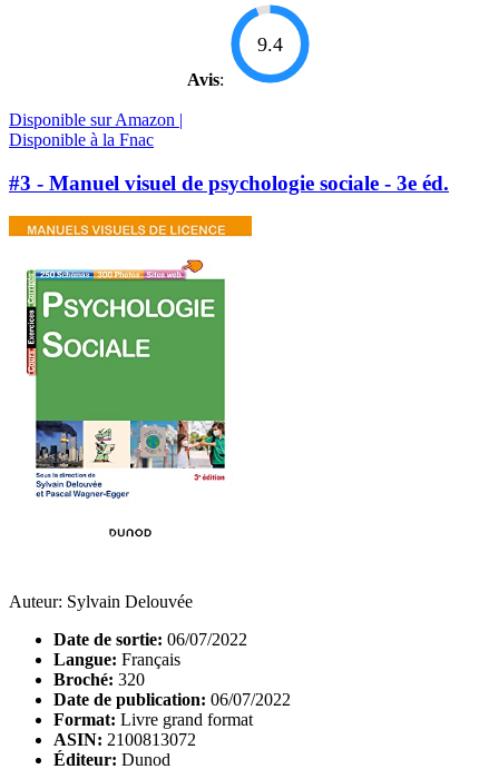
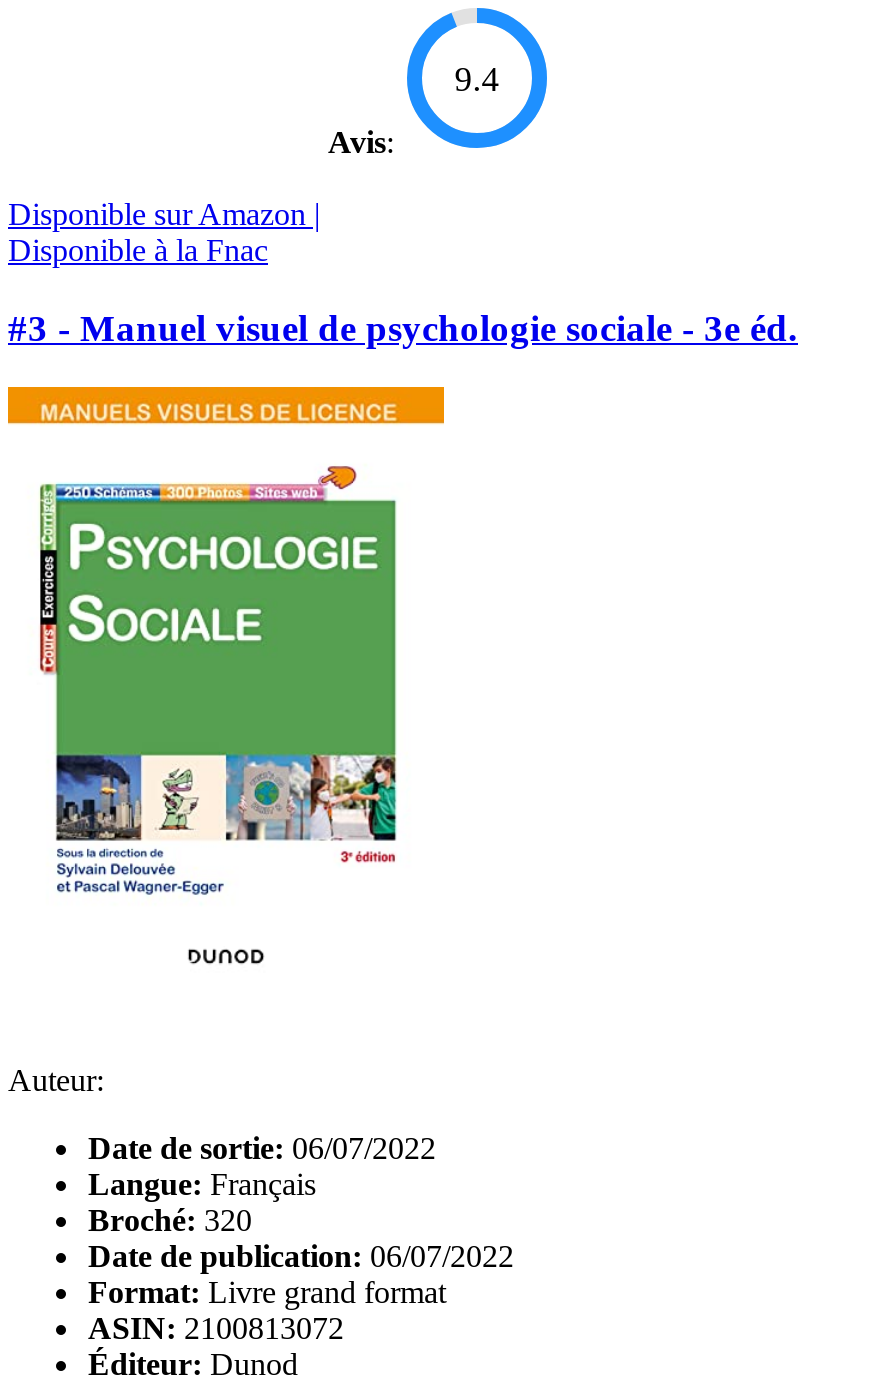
[9,593,193,612] Auteur: Sylvain Delouvée -> [8,1064,104,1098] Auteur:

